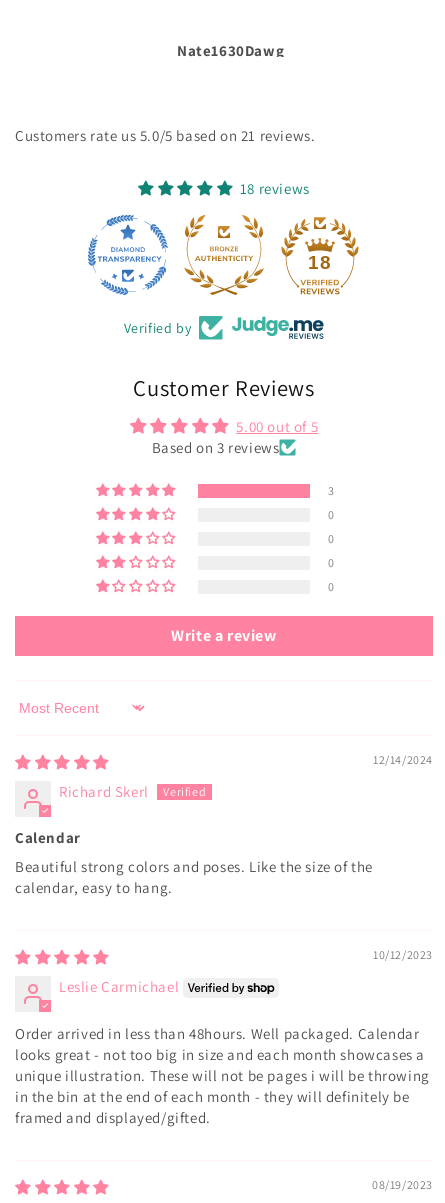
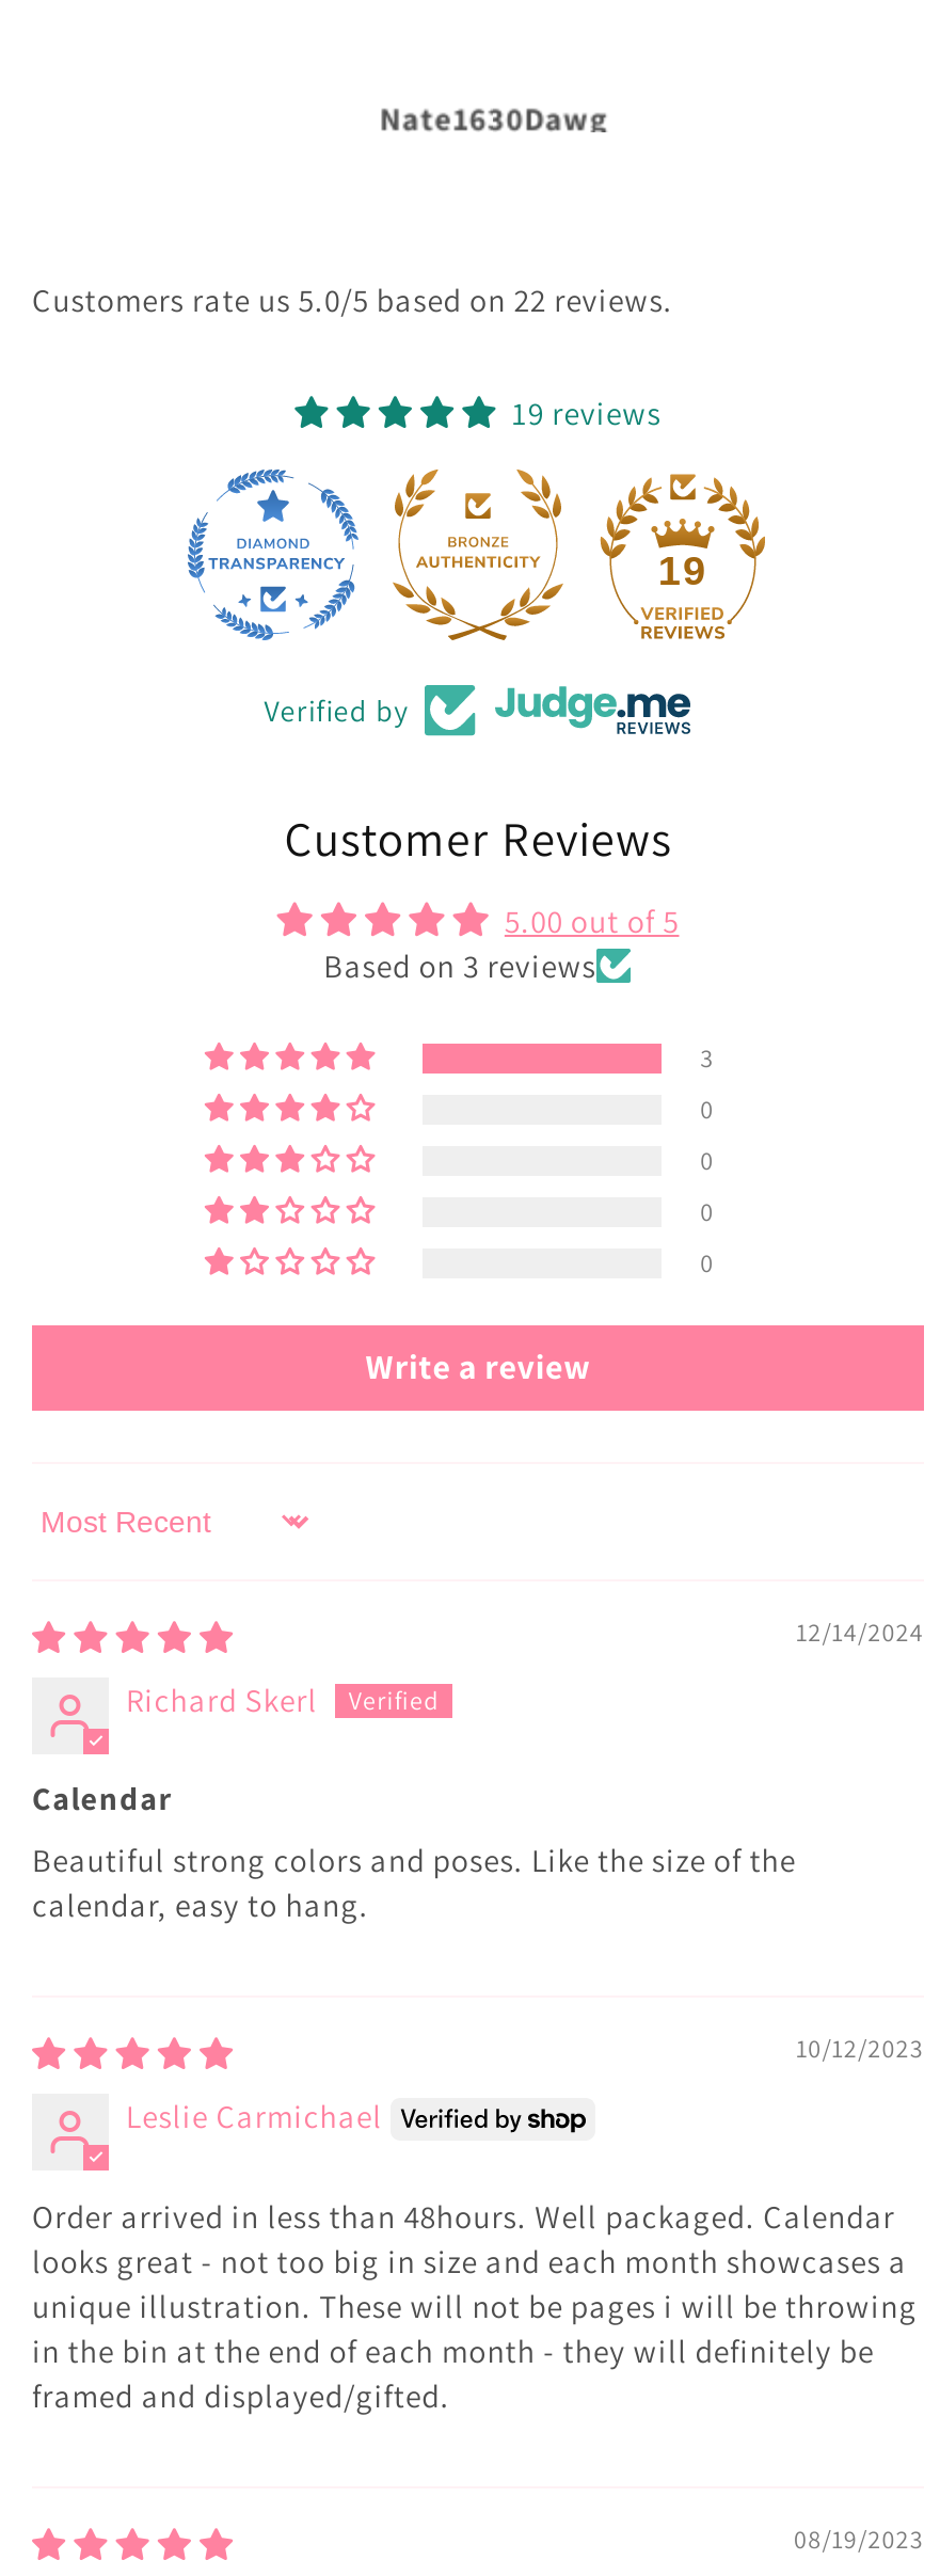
[15,125,315,144] Customers rate us 5.0/5 based on 21 reviews. -> [32,279,673,319] Customers rate us 5.0/5 based on 22 reviews.
[240,178,310,197] 18 reviews -> [512,392,661,432] 19 reviews
[308,251,332,272] 18 -> [658,547,708,592] 19

